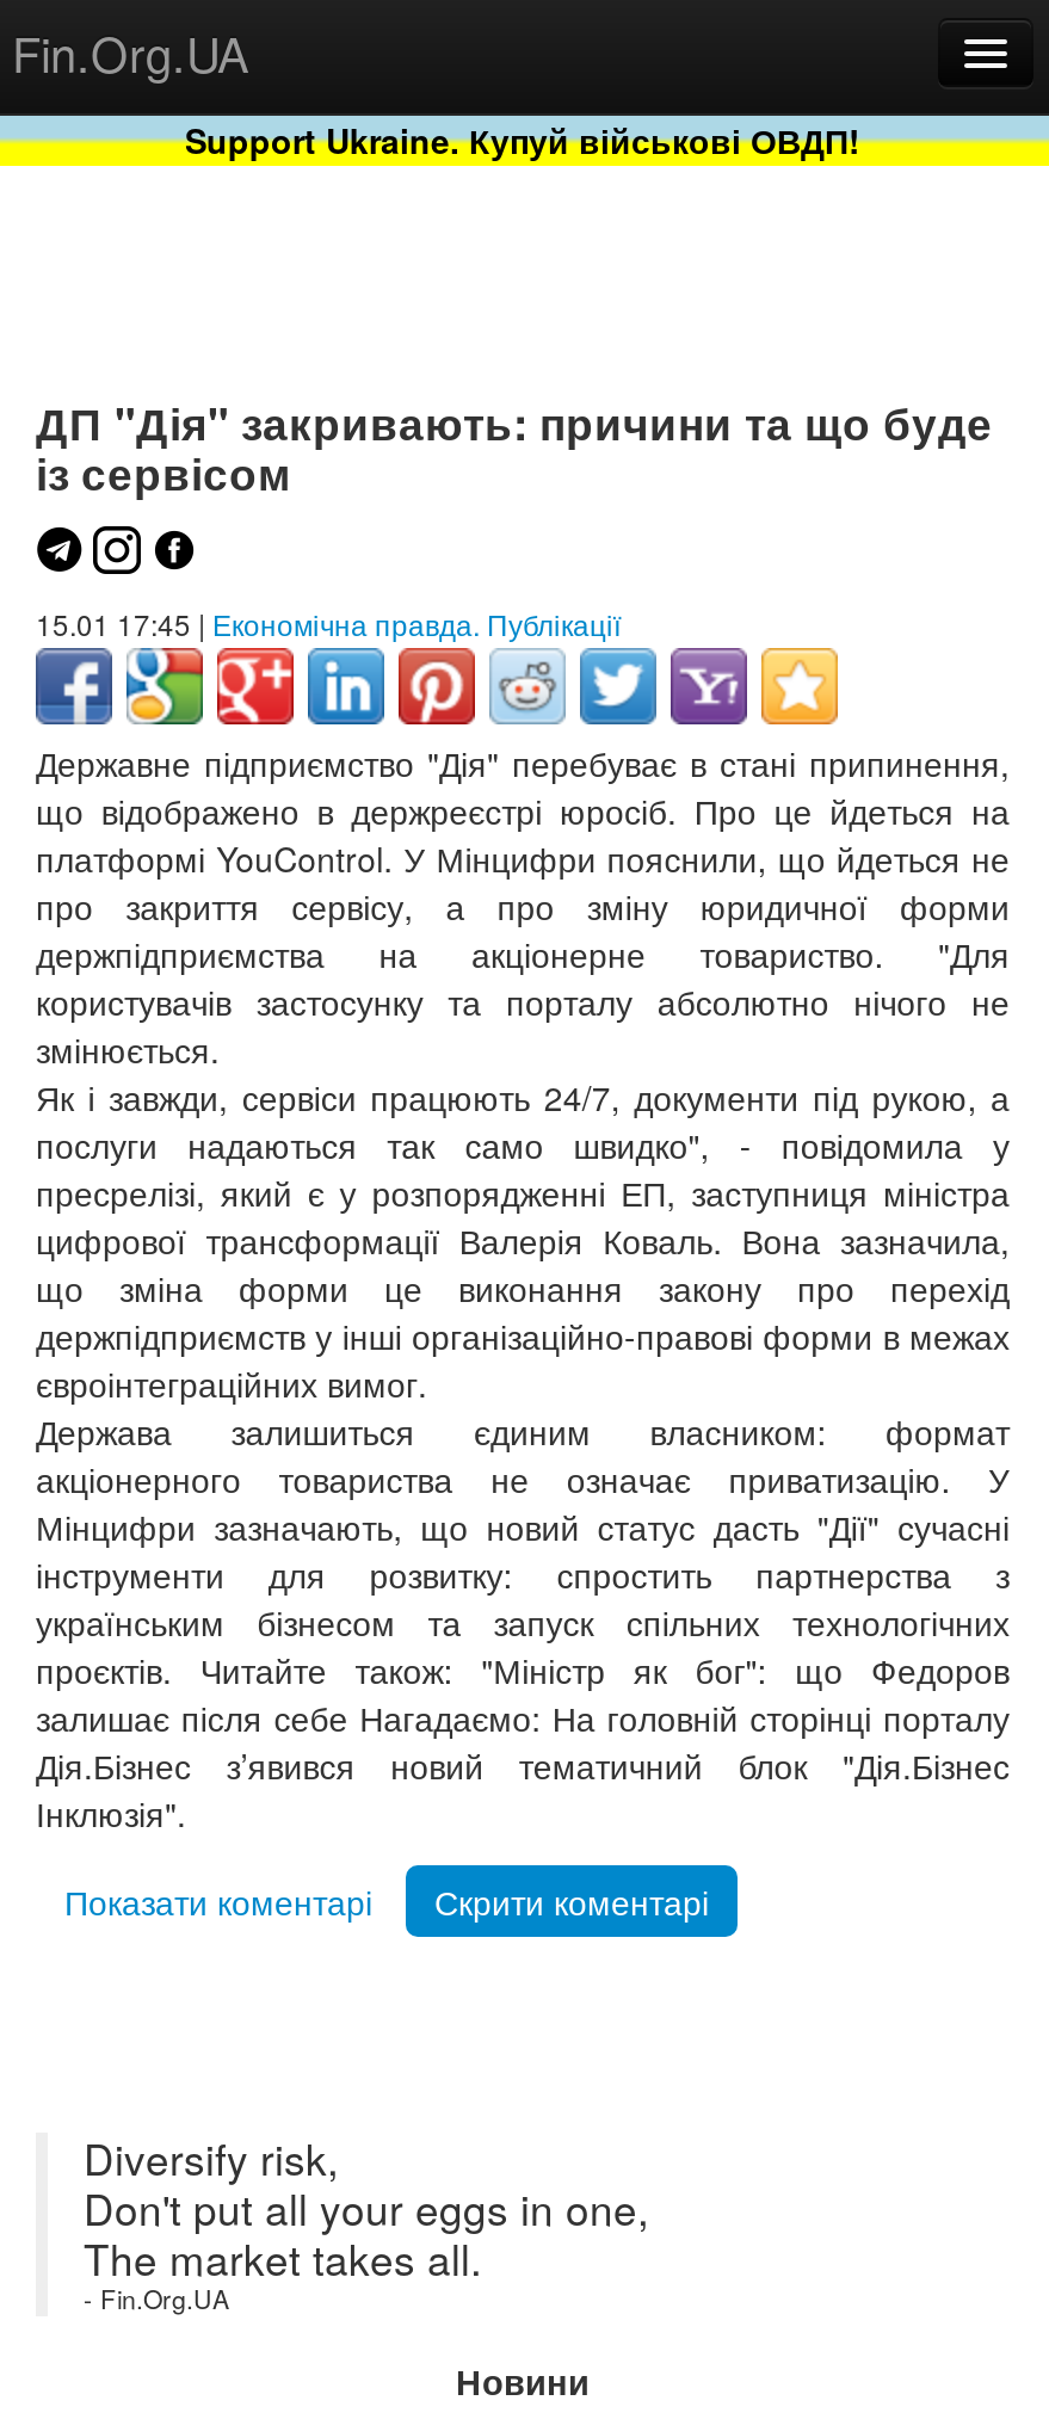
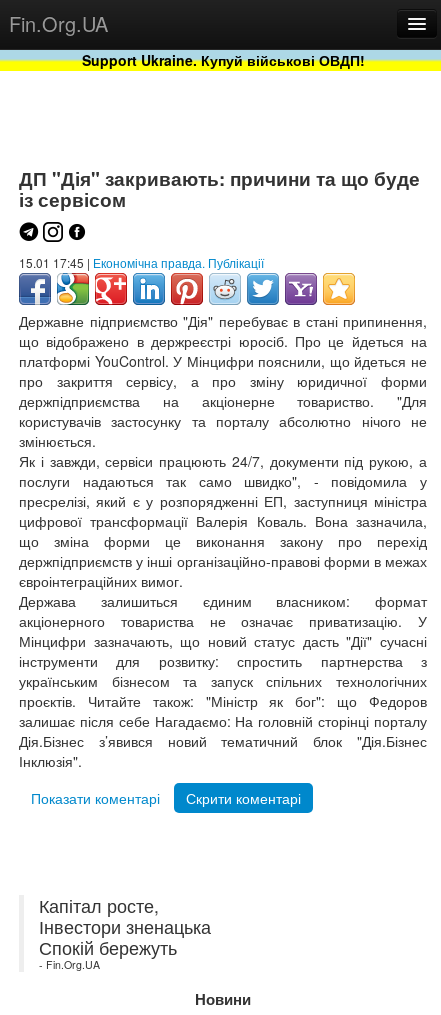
[84,2129,649,2288] Diversify risk, | Don't put all your eggs in one, | The market takes all. -> [39,893,211,960] Капітал росте, | Інвестори зненацька | Спокій бережуть

